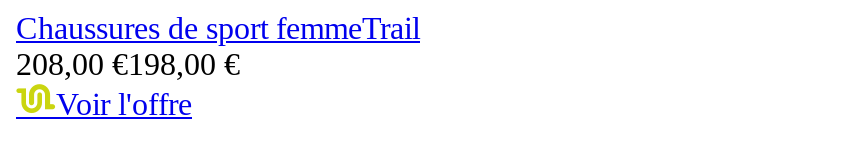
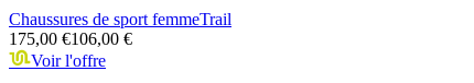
[16,46,240,80] 208,00 €198,00 € -> [9,29,132,48] 175,00 €106,00 €

